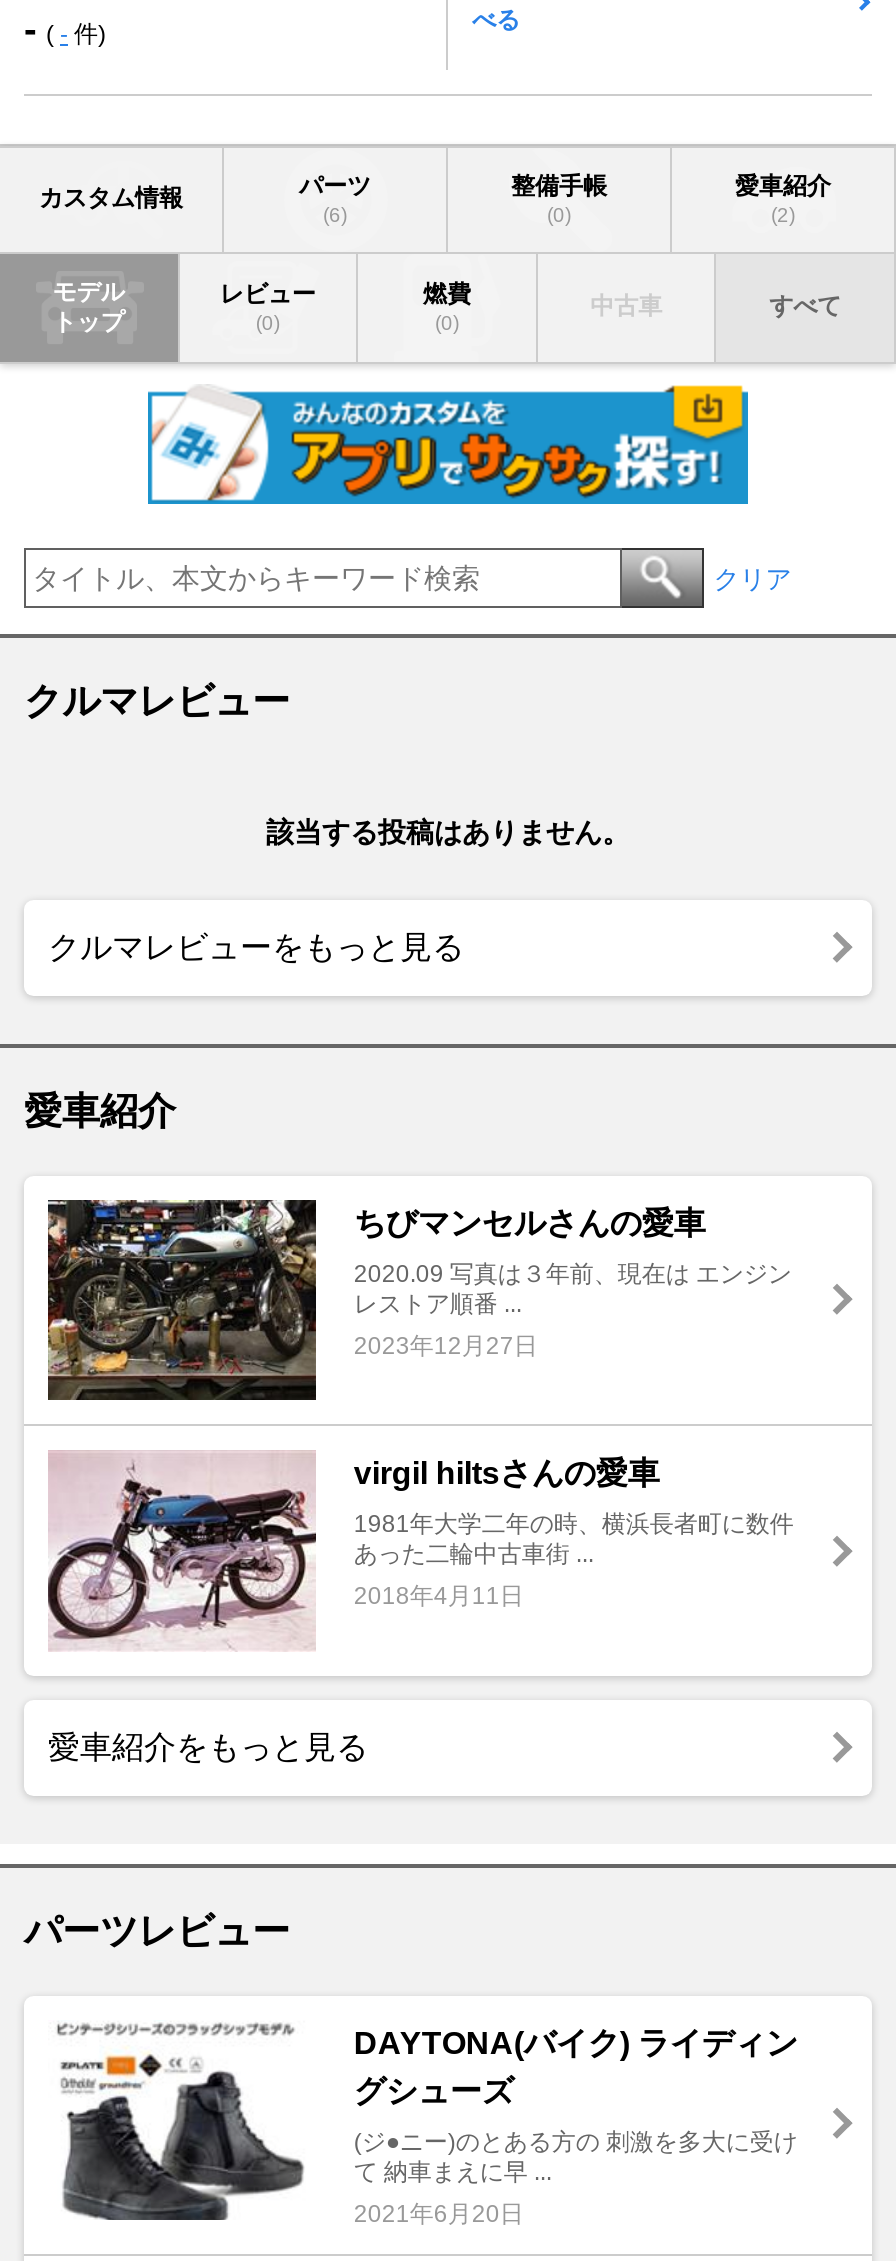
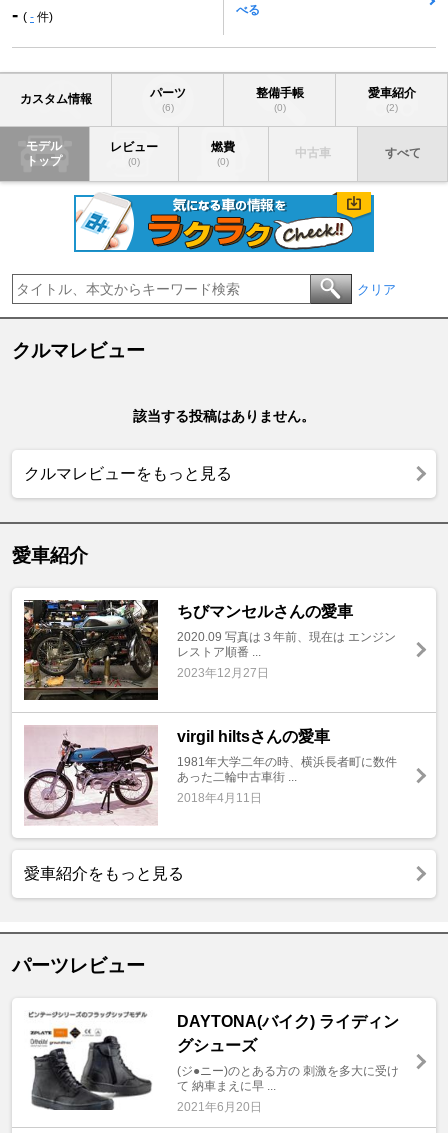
[290,398,722,502] [image] -> [146,198,360,250] [image]

